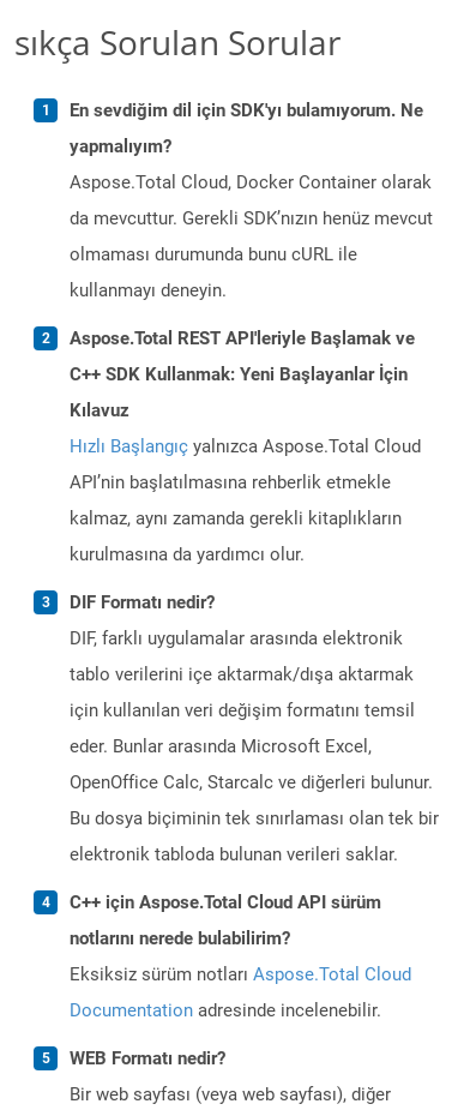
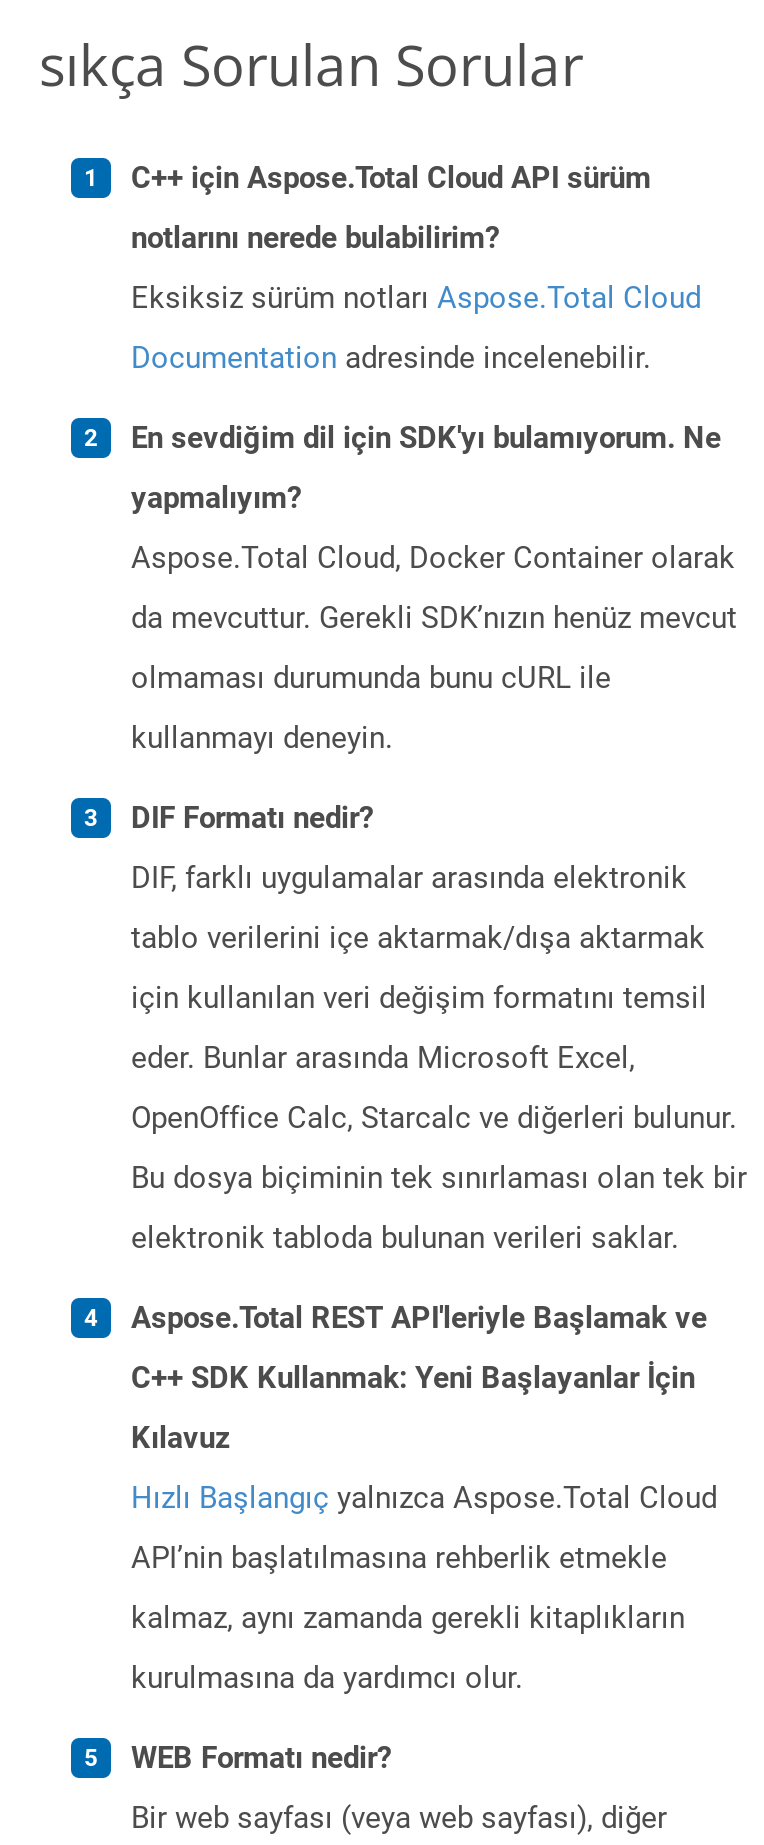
moved [70,100,433,301] -> [131,420,737,756]: En sevdiğim dil için SDK'yı bulamıyorum. Ne | yapmalıyım? | Aspose.Total Cloud, Docker Container olarak | da mevcuttur. Gerekli SDK’nızın henüz mevcut | olmaması durumunda bunu cURL ile | kullanmayı deneyin.
moved [70,328,421,565] -> [131,1300,717,1696]: Aspose.Total REST API'leriyle Başlamak ve | C++ SDK Kullanmak: Yeni Başlayanlar İçin | Kılavuz | Hızlı Başlangıç yalnızca Aspose.Total Cloud | API’nin başlatılmasına rehberlik etmekle | kalmaz, aynı zamanda gerekli kitaplıkların | kurulmasına da yardımcı olur.
moved [70,592,439,865] -> [131,800,747,1256]: DIF Formatı nedir? | DIF, farklı uygulamalar arasında elektronik | tablo verilerini içe aktarmak/dışa aktarmak | için kullanılan veri değişim formatını temsil | eder. Bunlar arasında Microsoft Excel, | OpenOffice Calc, Starcalc ve diğerleri bulunur. | Bu dosya biçiminin tek sınırlaması olan tek bir | elektronik tabloda bulunan verileri saklar.
moved [70,892,411,1021] -> [131,160,701,376]: C++ için Aspose.Total Cloud API sürüm | notlarını nerede bulabilirim? | Eksiksiz sürüm notları Aspose.Total Cloud | Documentation adresinde incelenebilir.

